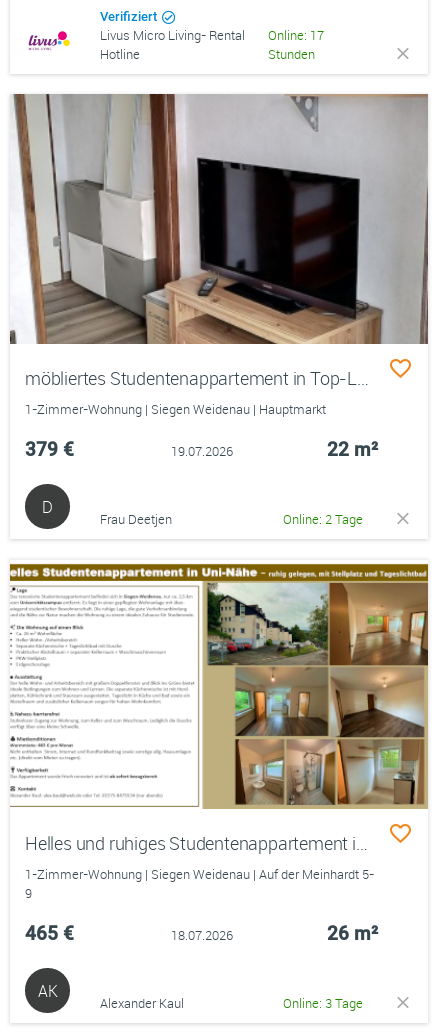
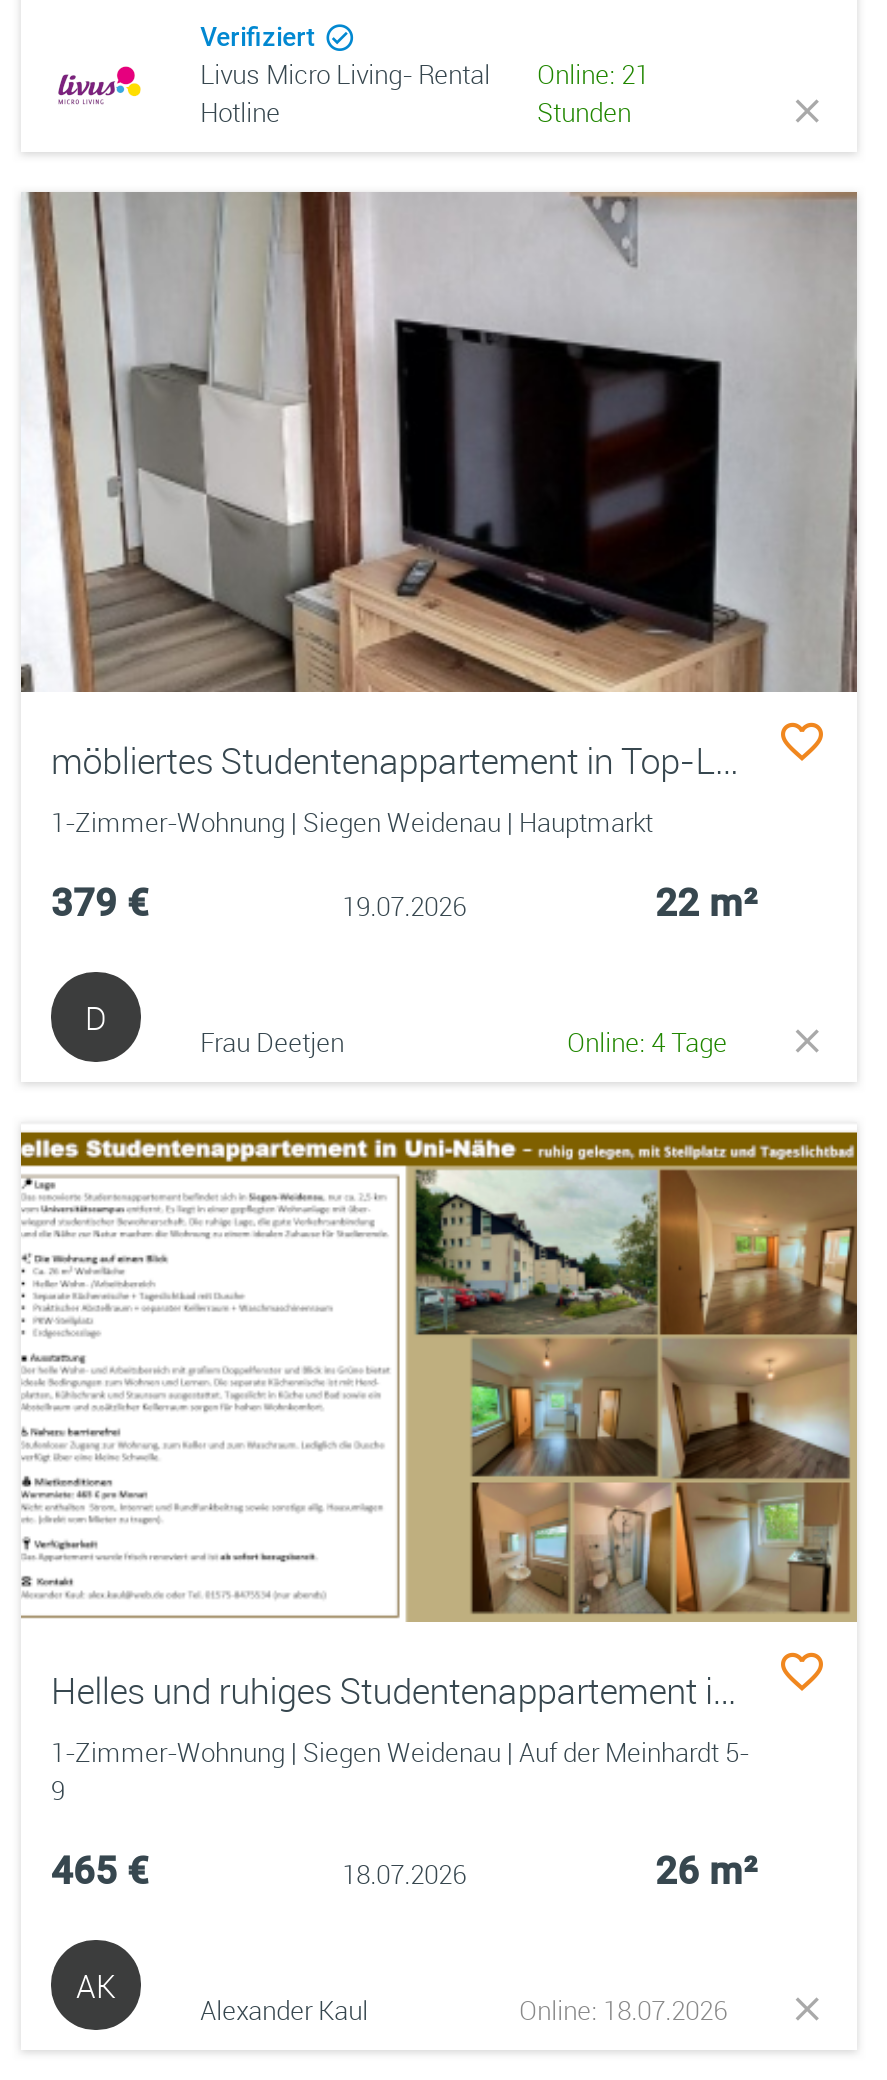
[100,26,324,44] Livus Micro Living- Rental Online: 17 -> [200,56,649,92] Livus Micro Living- Rental Online: 21
[283,510,363,528] Online: 2 Tage -> [567,1024,727,1060] Online: 4 Tage
[283,994,363,1012] Online: 3 Tage -> [519,1992,727,2028] Online: 18.07.2026

